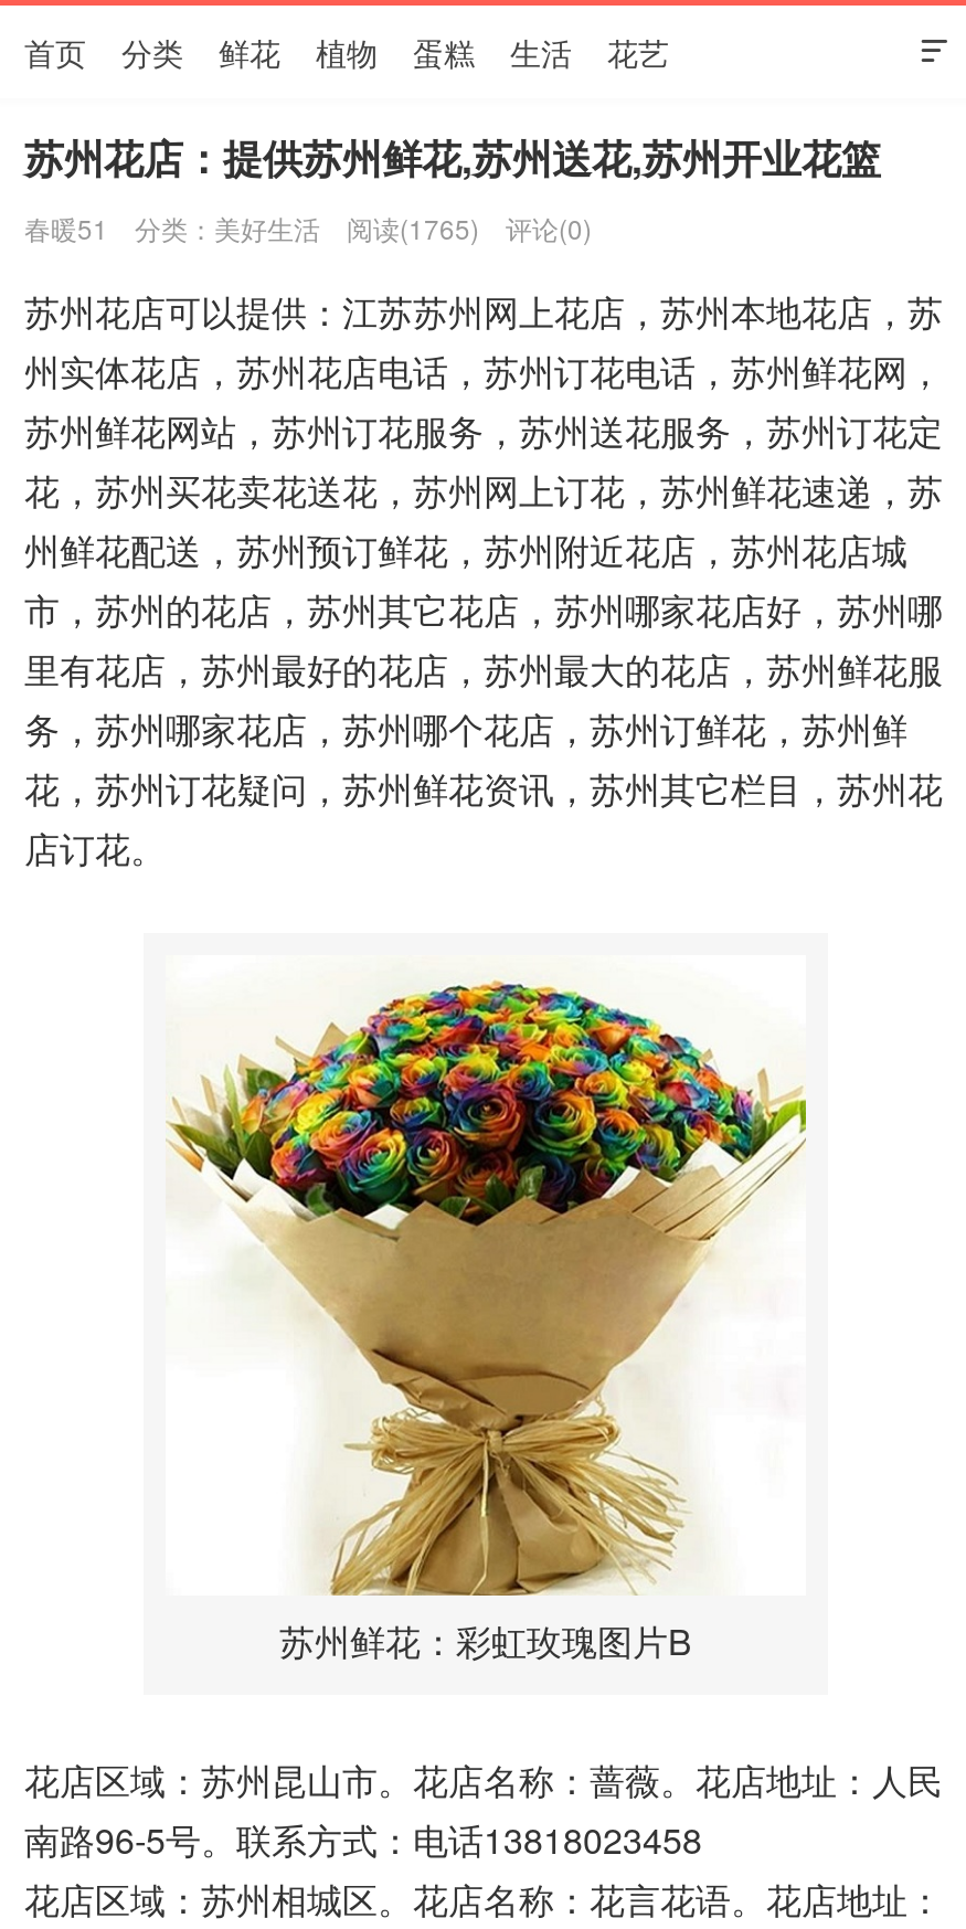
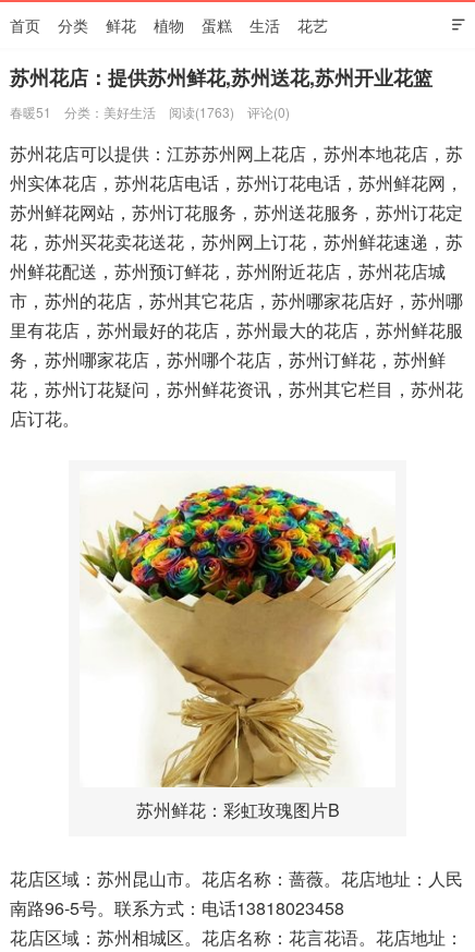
[24,209,592,246] 春暖51 分类：美好生活 阅读(1765) 评论(0) -> [10,103,290,121] 春暖51 分类：美好生活 阅读(1763) 评论(0)

